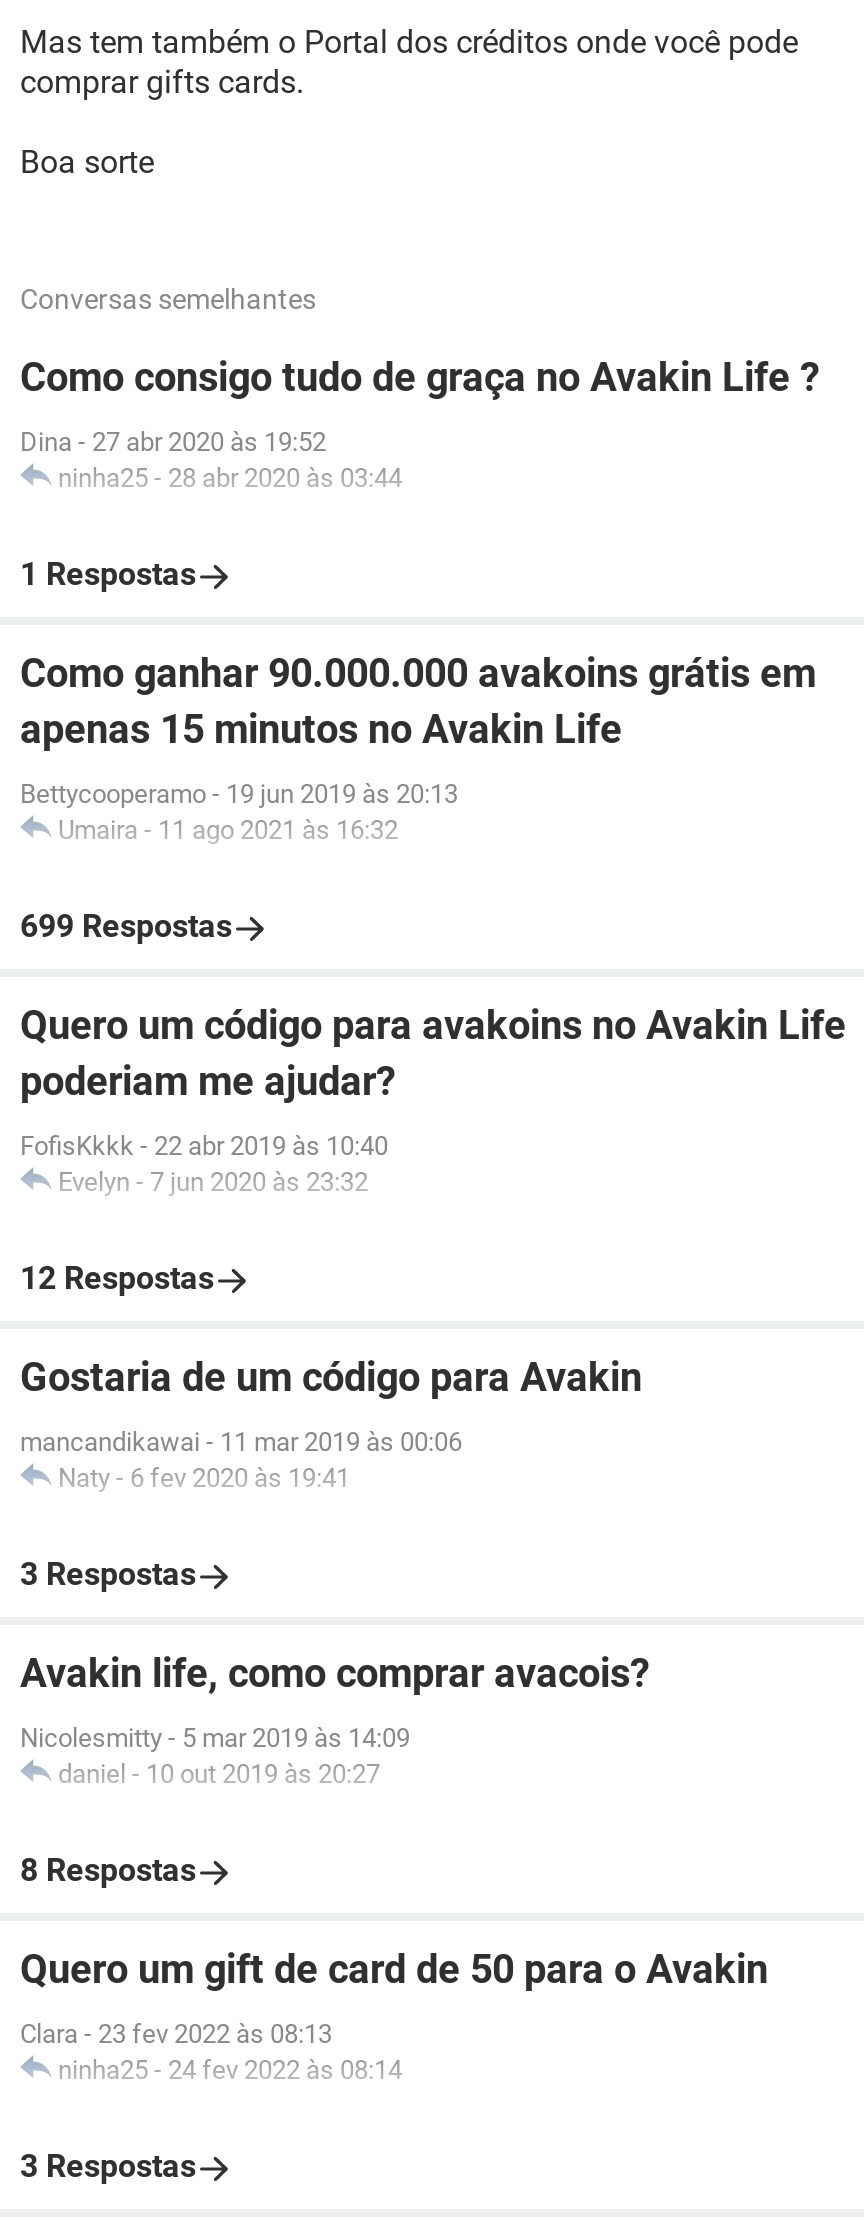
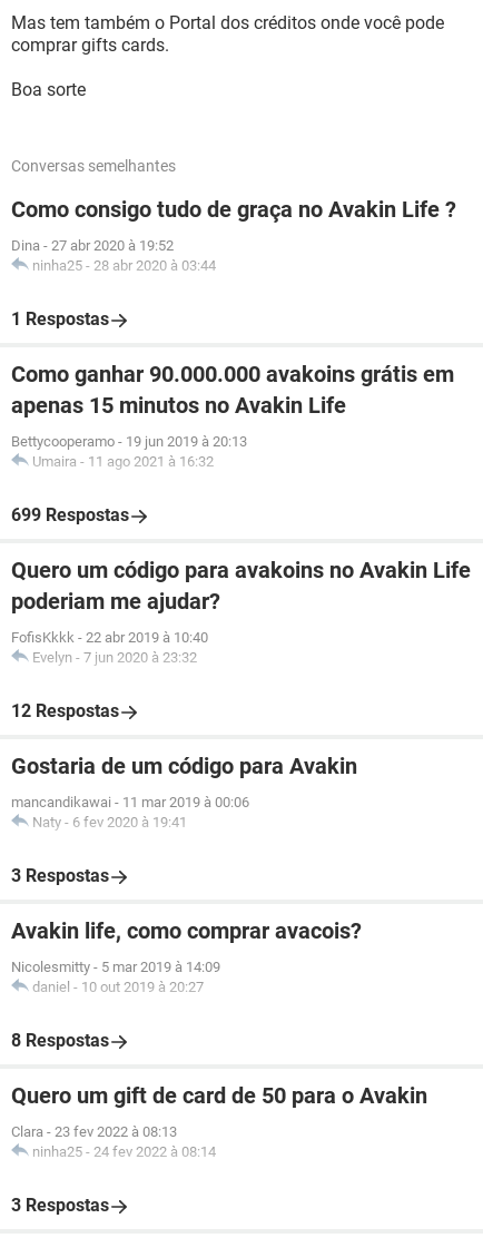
[20,427,326,457] Dina - 27 abr 2020 às 19:52 -> [11,237,174,254] Dina - 27 abr 2020 à 19:52
[58,463,402,493] ninha25 - 28 abr 2020 às 03:44 -> [32,257,216,274] ninha25 - 28 abr 2020 à 03:44
[20,779,458,809] Bettycooperamo - 19 jun 2019 às 20:13 -> [11,433,247,450] Bettycooperamo - 19 jun 2019 à 20:13
[58,815,398,845] Umaira - 11 ago 2021 às 16:32 -> [32,453,214,470] Umaira - 11 ago 2021 à 16:32
[20,1131,388,1161] FofisKkkk - 22 abr 2019 às 10:40 -> [11,629,208,646] FofisKkkk - 22 abr 2019 à 10:40
[58,1167,368,1197] Evelyn - 7 jun 2020 às 23:32 -> [32,649,197,666] Evelyn - 7 jun 2020 à 23:32
[20,1427,462,1457] mancandikawai - 11 mar 2019 às 00:06 -> [11,794,249,810] mancandikawai - 11 mar 2019 à 00:06
[58,1463,350,1493] Naty - 6 fev 2020 às 19:41 -> [32,814,187,831] Naty - 6 fev 2020 à 19:41
[20,1723,410,1753] Nicolesmitty - 5 mar 2019 às 14:09 -> [11,959,220,975] Nicolesmitty - 5 mar 2019 à 14:09
[58,1759,380,1789] daniel - 10 out 2019 às 20:27 -> [32,979,204,995] daniel - 10 out 2019 à 20:27
[20,2019,332,2049] Clara - 23 fev 2022 às 08:13 -> [11,1123,177,1140] Clara - 23 fev 2022 à 08:13
[58,2055,402,2085] ninha25 - 24 fev 2022 às 08:14 -> [32,1143,216,1160] ninha25 - 24 fev 2022 à 08:14

